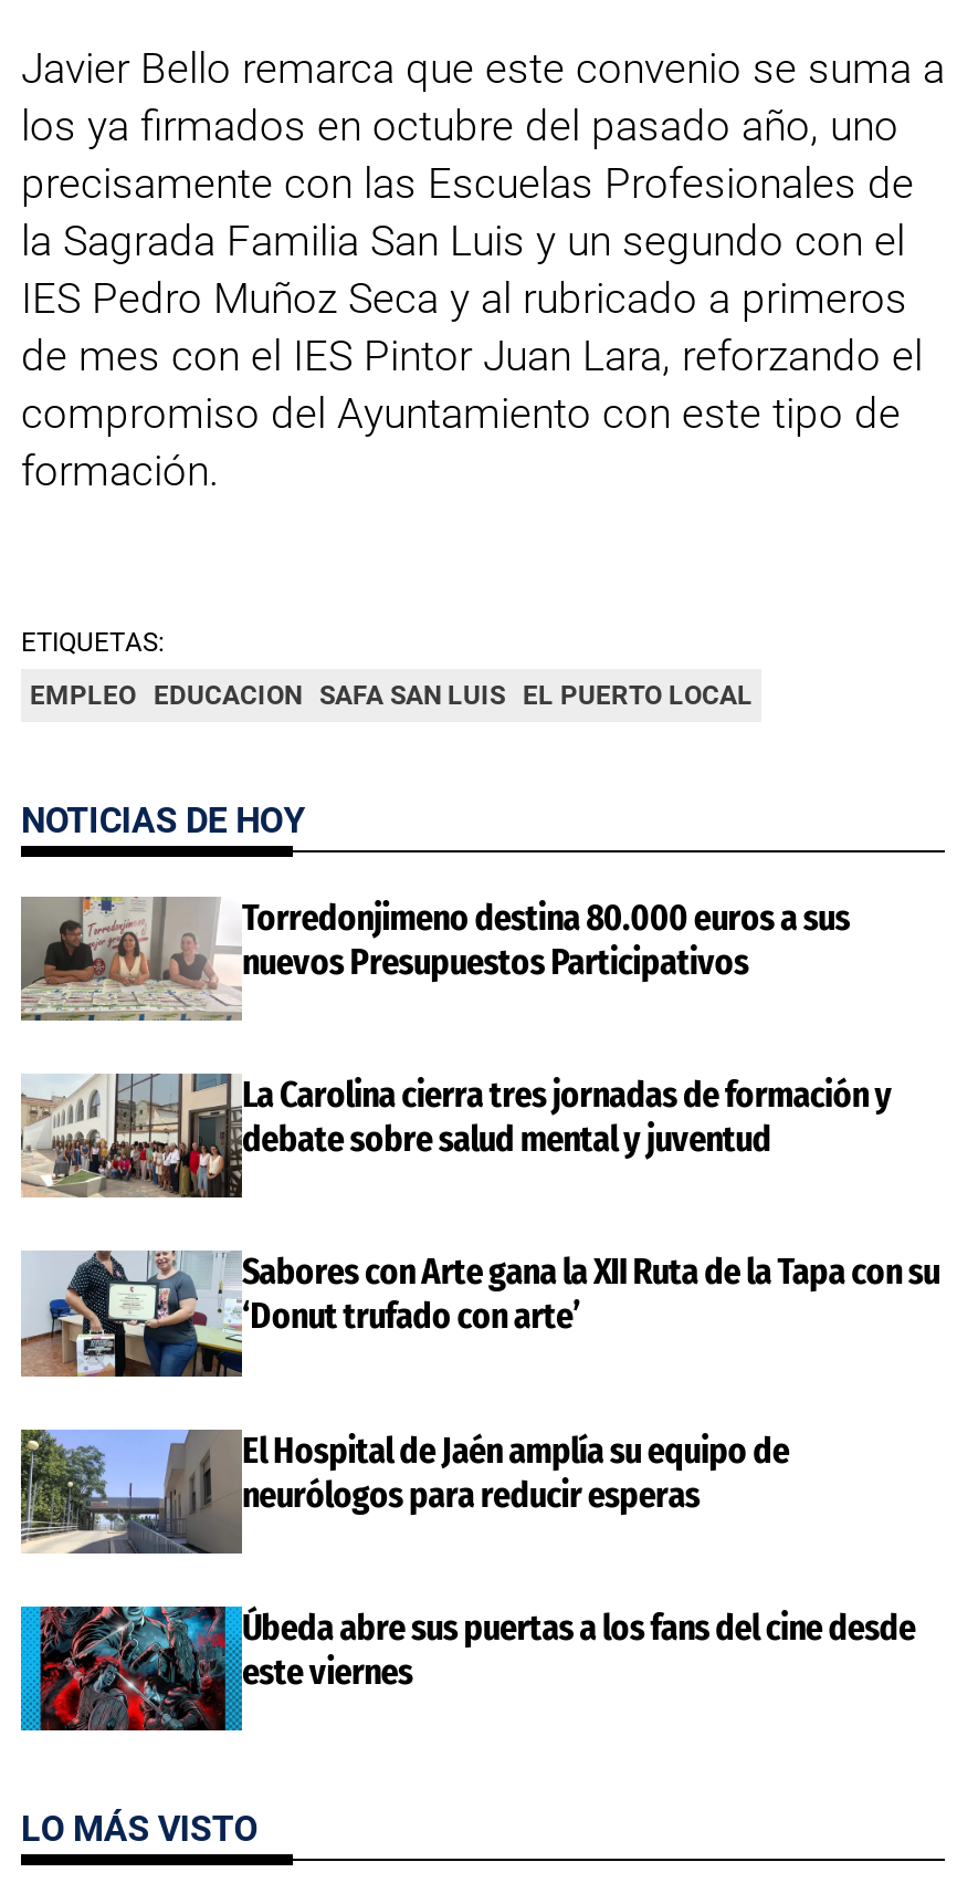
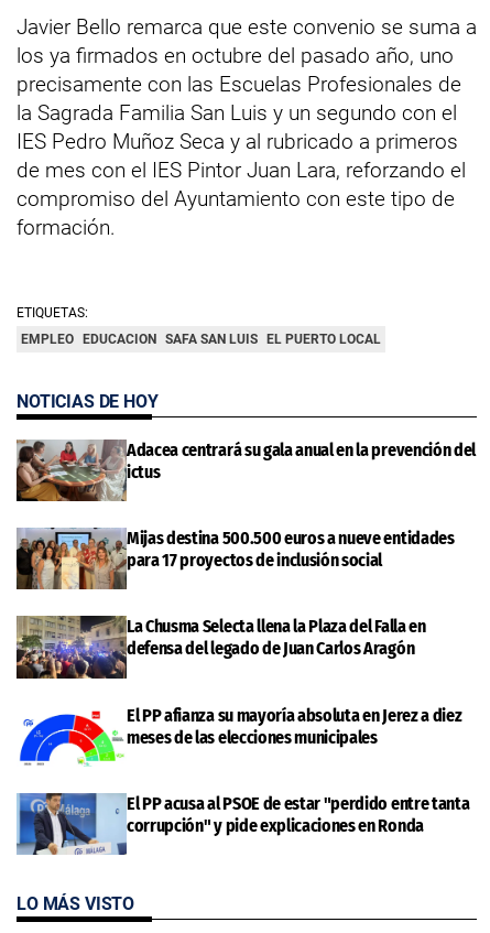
[19,897,850,1023] [image] | Torredonjimeno destina 80.000 euros a sus | nuevos Presupuestos Participativos -> [17,440,476,502] [image] | Adacea centrará su gala anual en la prevención del | ictus
[19,1074,892,1200] [image] | La Carolina cierra tres jornadas de formación y | debate sobre salud mental y juventud -> [15,528,454,590] [image] | Mijas destina 500.500 euros a nueve entidades | para 17 proyectos de inclusión social
[21,1251,940,1379] [image] | Sabores con Arte gana la XII Ruta de la Tapa con su | ‘Donut trufado con arte’ -> [15,616,426,680] [image] | La Chusma Selecta llena la Plaza del Falla en | defensa del legado de Juan Carlos Aragón
[19,1427,789,1556] [image] | El Hospital de Jaén amplía su equipo de | neurólogos para reducir esperas -> [17,705,462,767] [image] | El PP afianza su mayoría absoluta en Jerez a diez | meses de las elecciones municipales
[19,1604,915,1733] [image] | Úbeda abre sus puertas a los fans del cine desde | este viernes -> [15,792,469,856] [image] | El PP acusa al PSOE de estar "perdido entre tanta | corrupción" y pide explicaciones en Ronda

